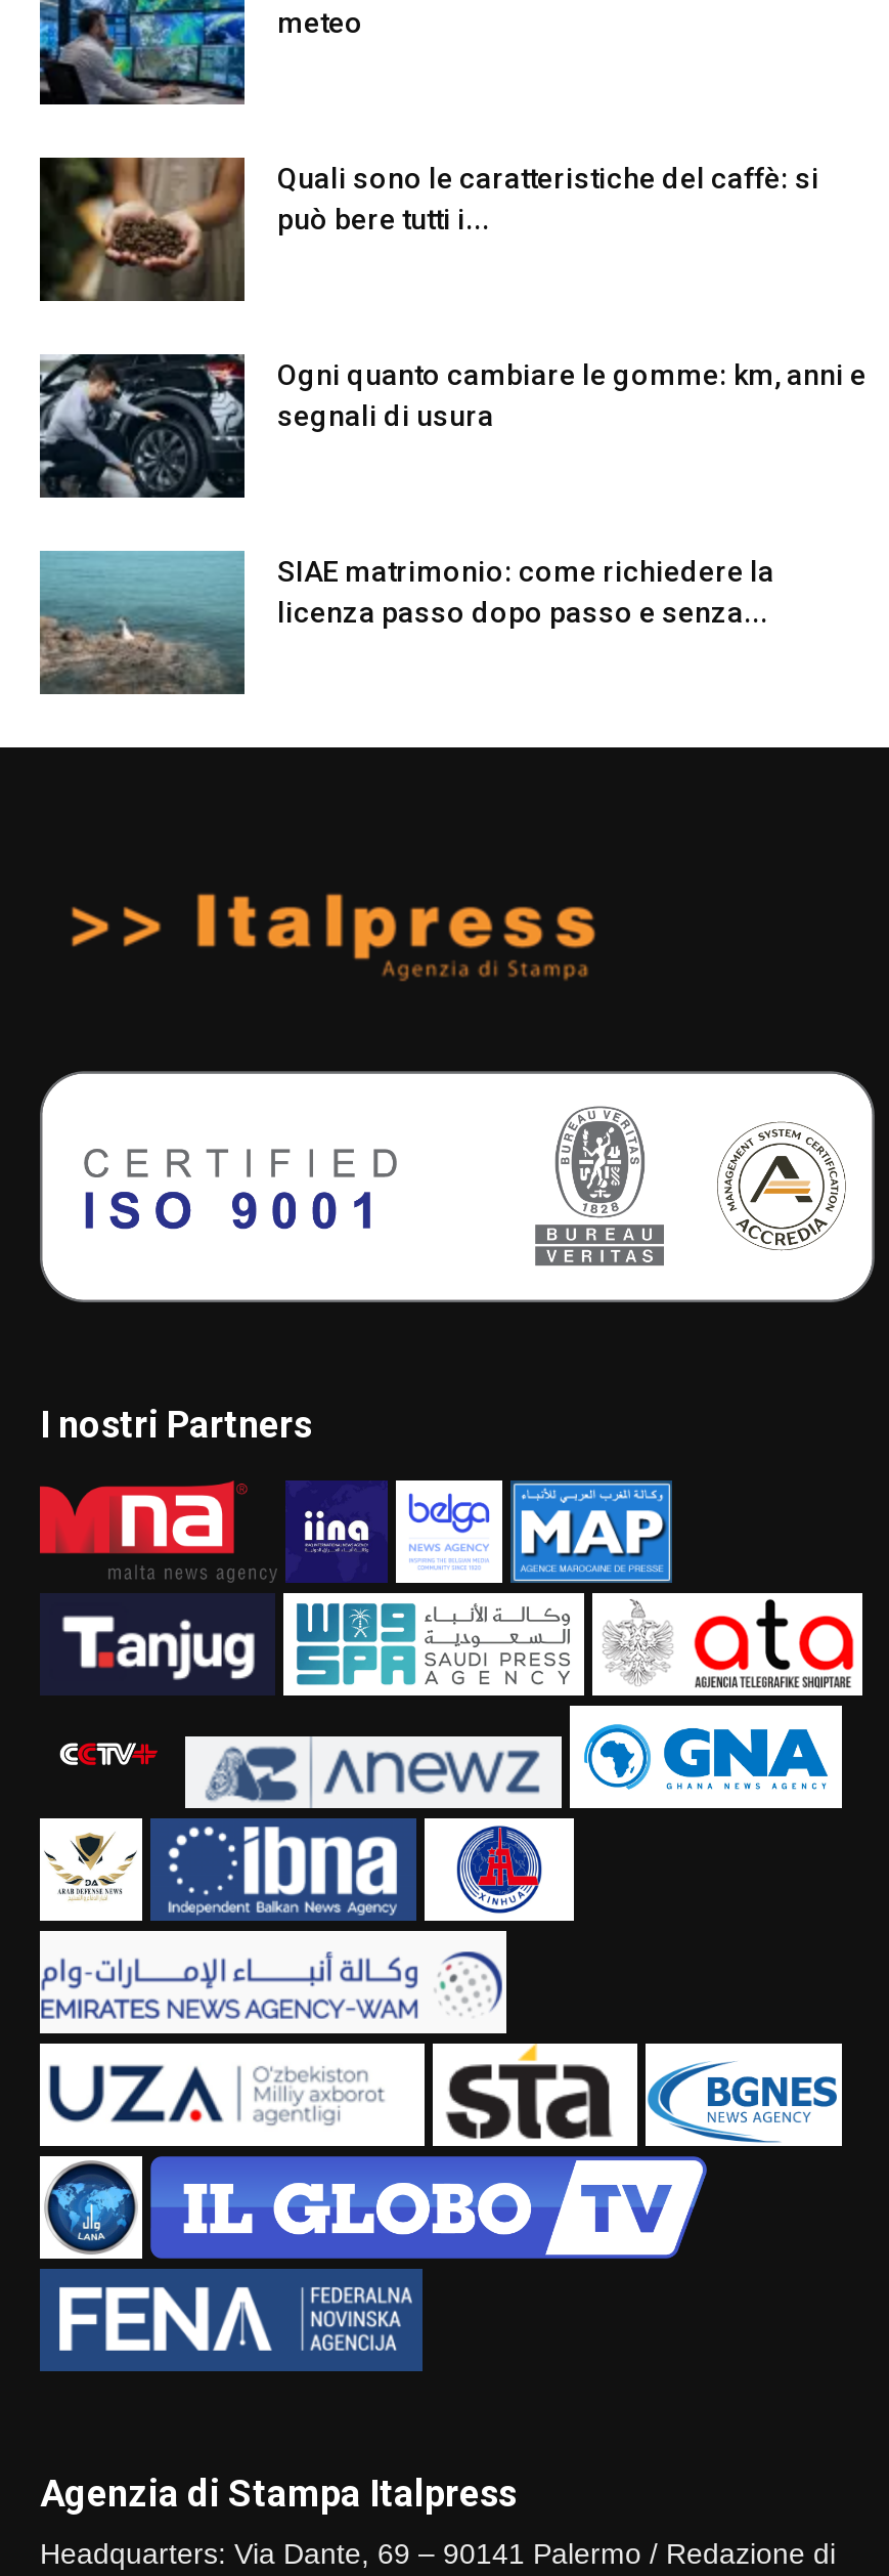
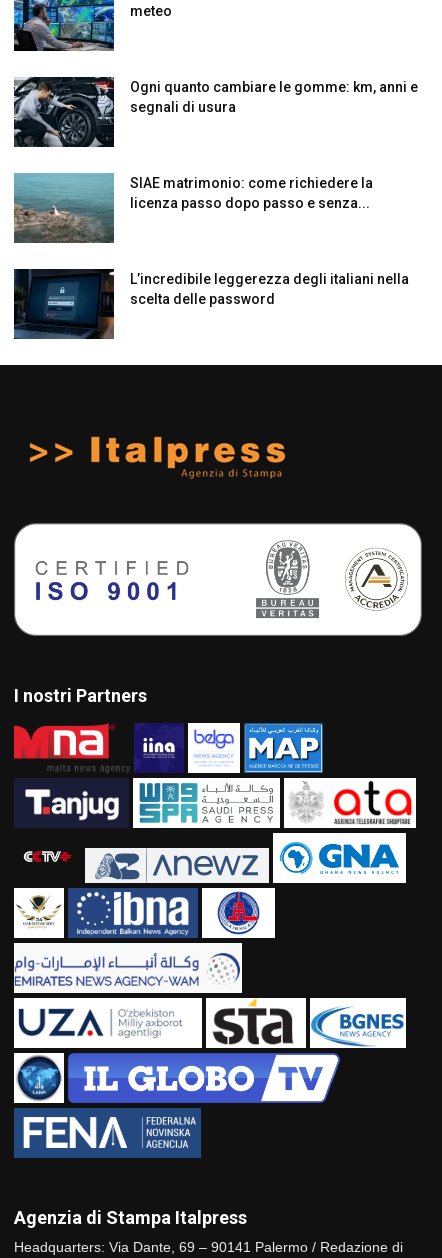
[38,156,819,301] [image] | Quali sono le caratteristiche del caffè: si | può bere tutti i... -> none
moved [36,350,866,628] -> [12,75,418,211]: [image] | Ogni quanto cambiare le gomme: km, anni e | segnali di usura | SIAE matrimonio: come richiedere la | licenza passo dopo passo e senza...
none -> [13,269,409,339] [image] | L’incredibile leggerezza degli italiani nella | scelta delle password

